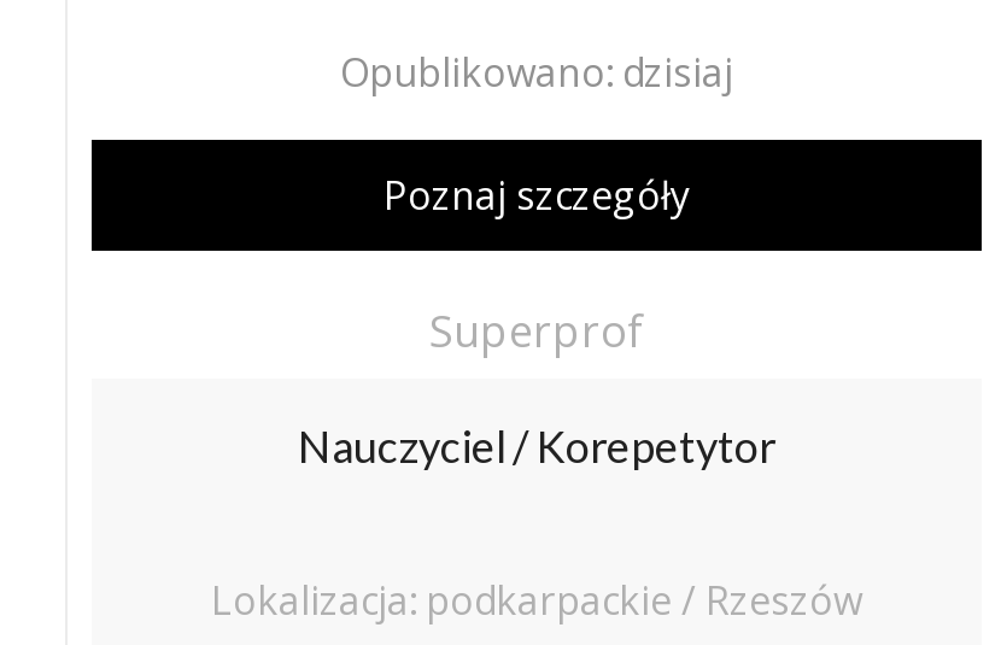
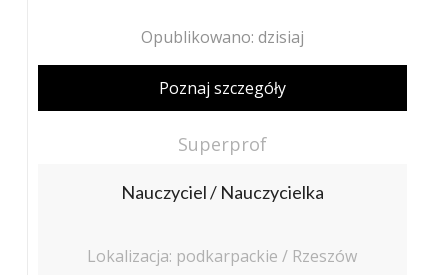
[298,420,775,473] Nauczyciel / Korepetytor -> [121,181,324,203] Nauczyciel / Nauczycielka

